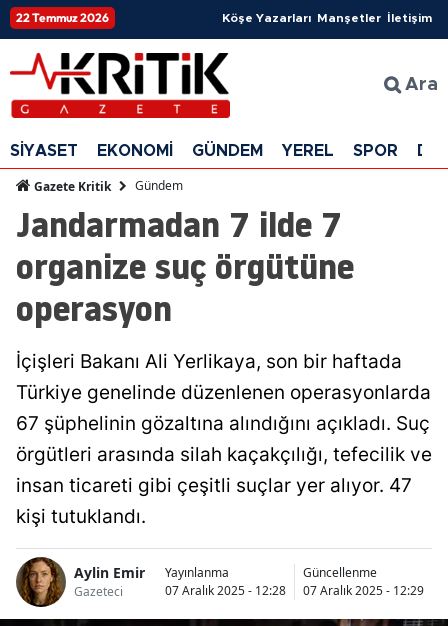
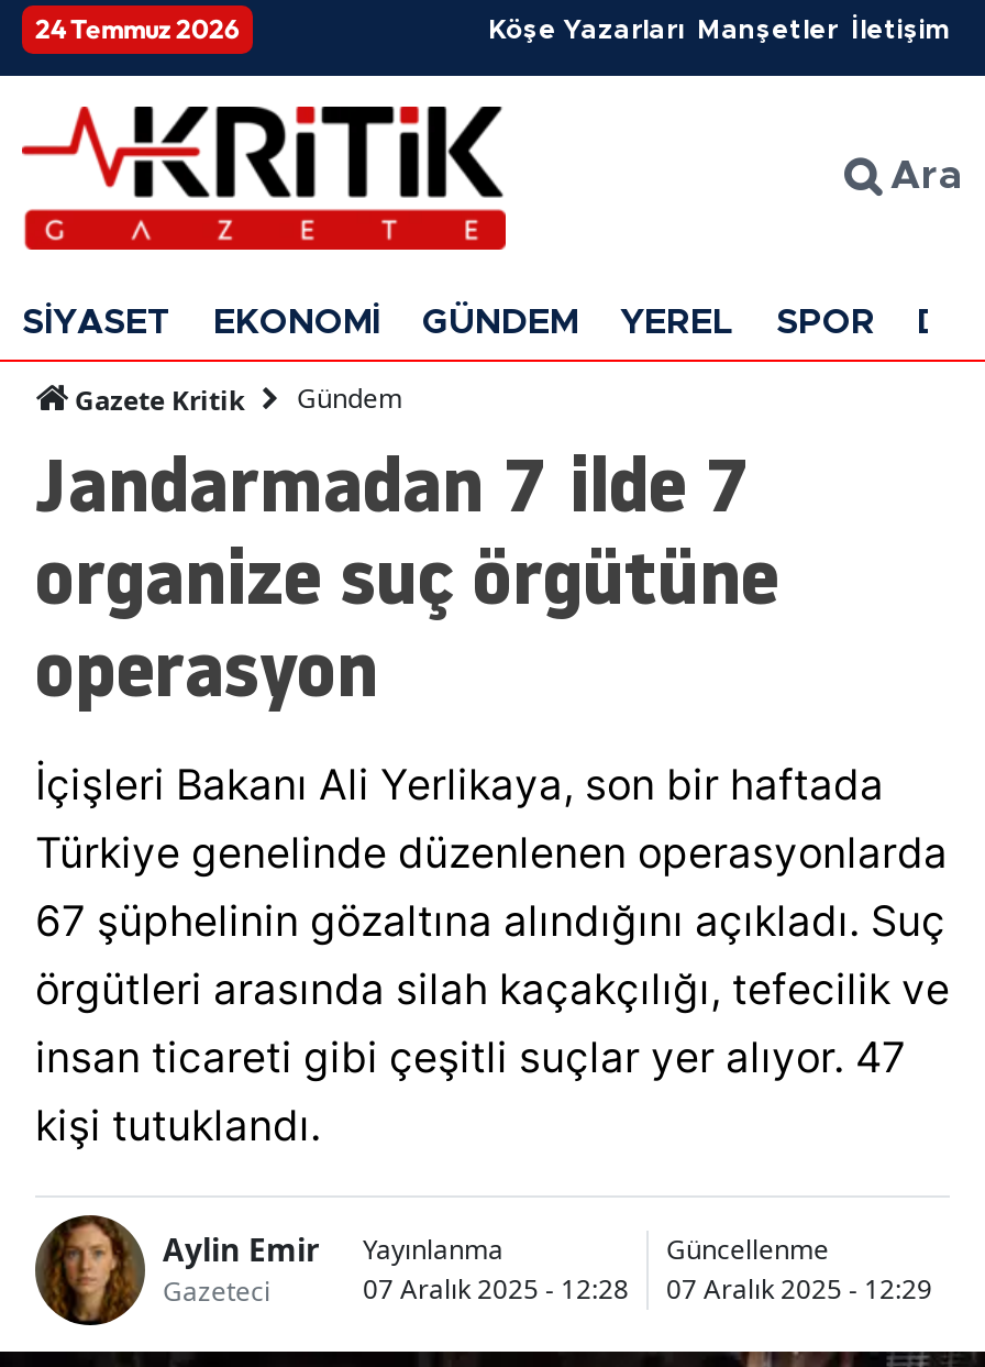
[16,10,109,25] 22 Temmuz 2026 -> [35,12,240,45] 24 Temmuz 2026

